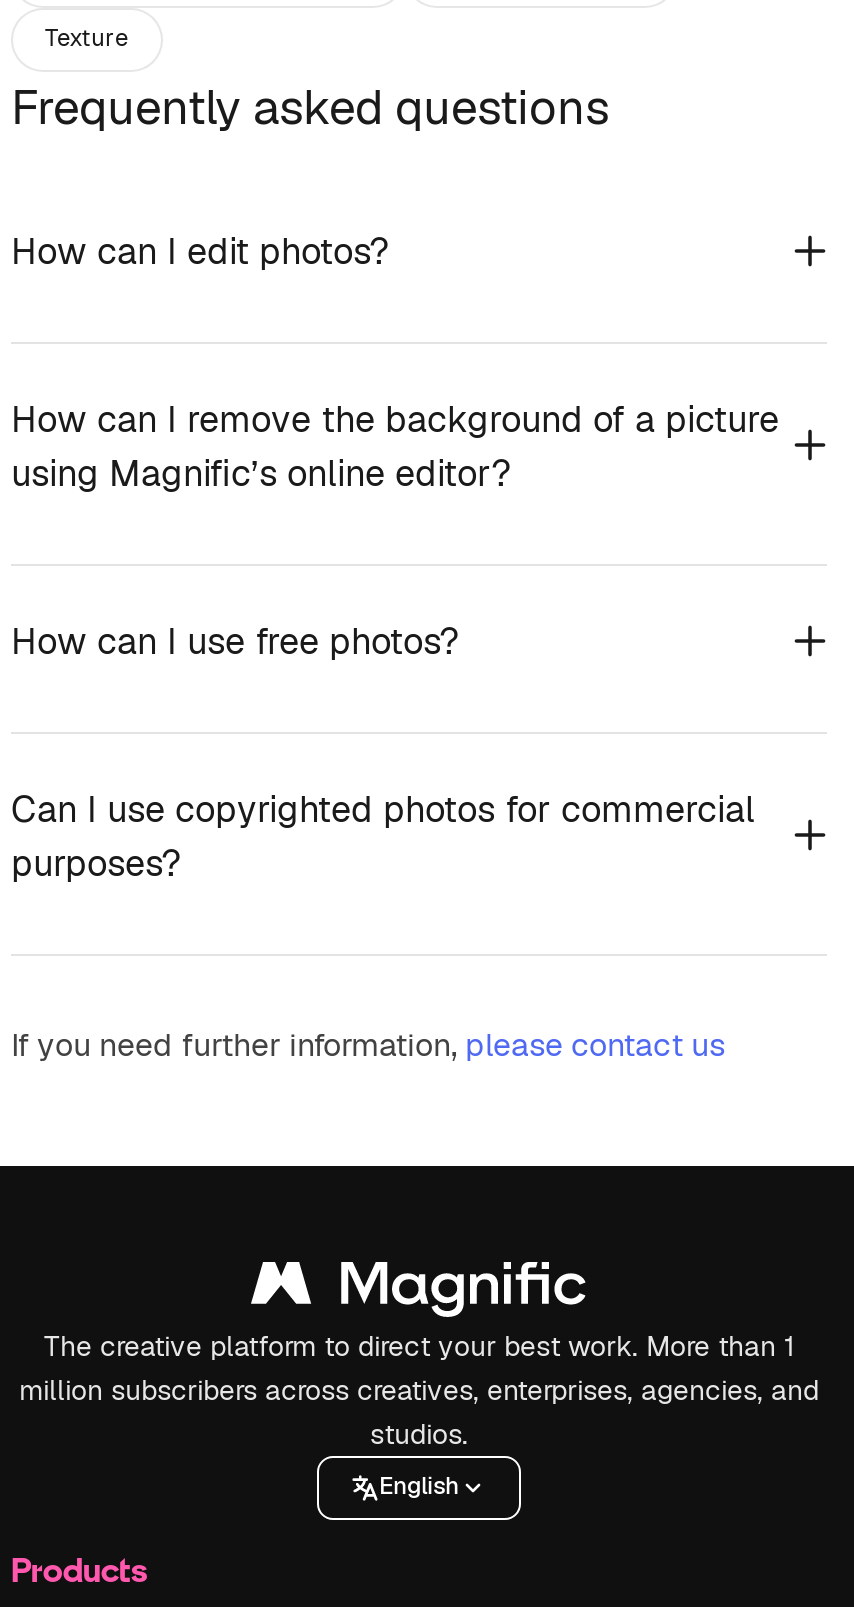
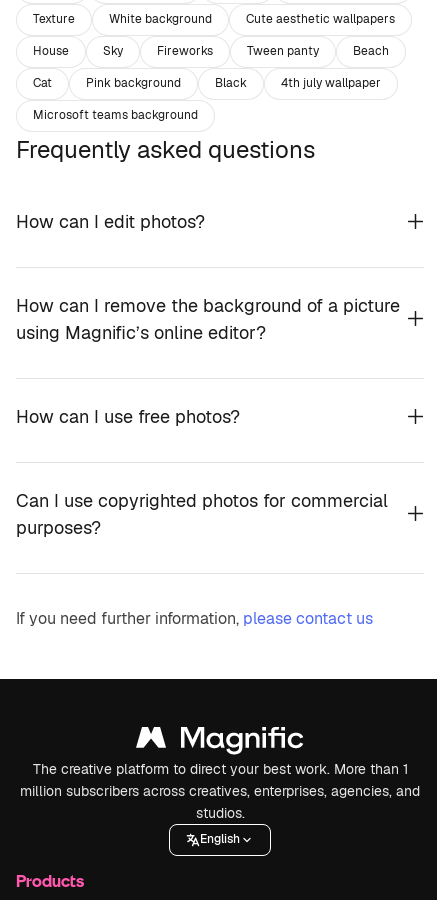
none -> [33,11,395,123] White background | Cute aesthetic wallpapers | House | Sky | Fireworks | Tween panty | Beach | Cat | Pink background | Black | 4th july wallpaper | Microsoft teams background

